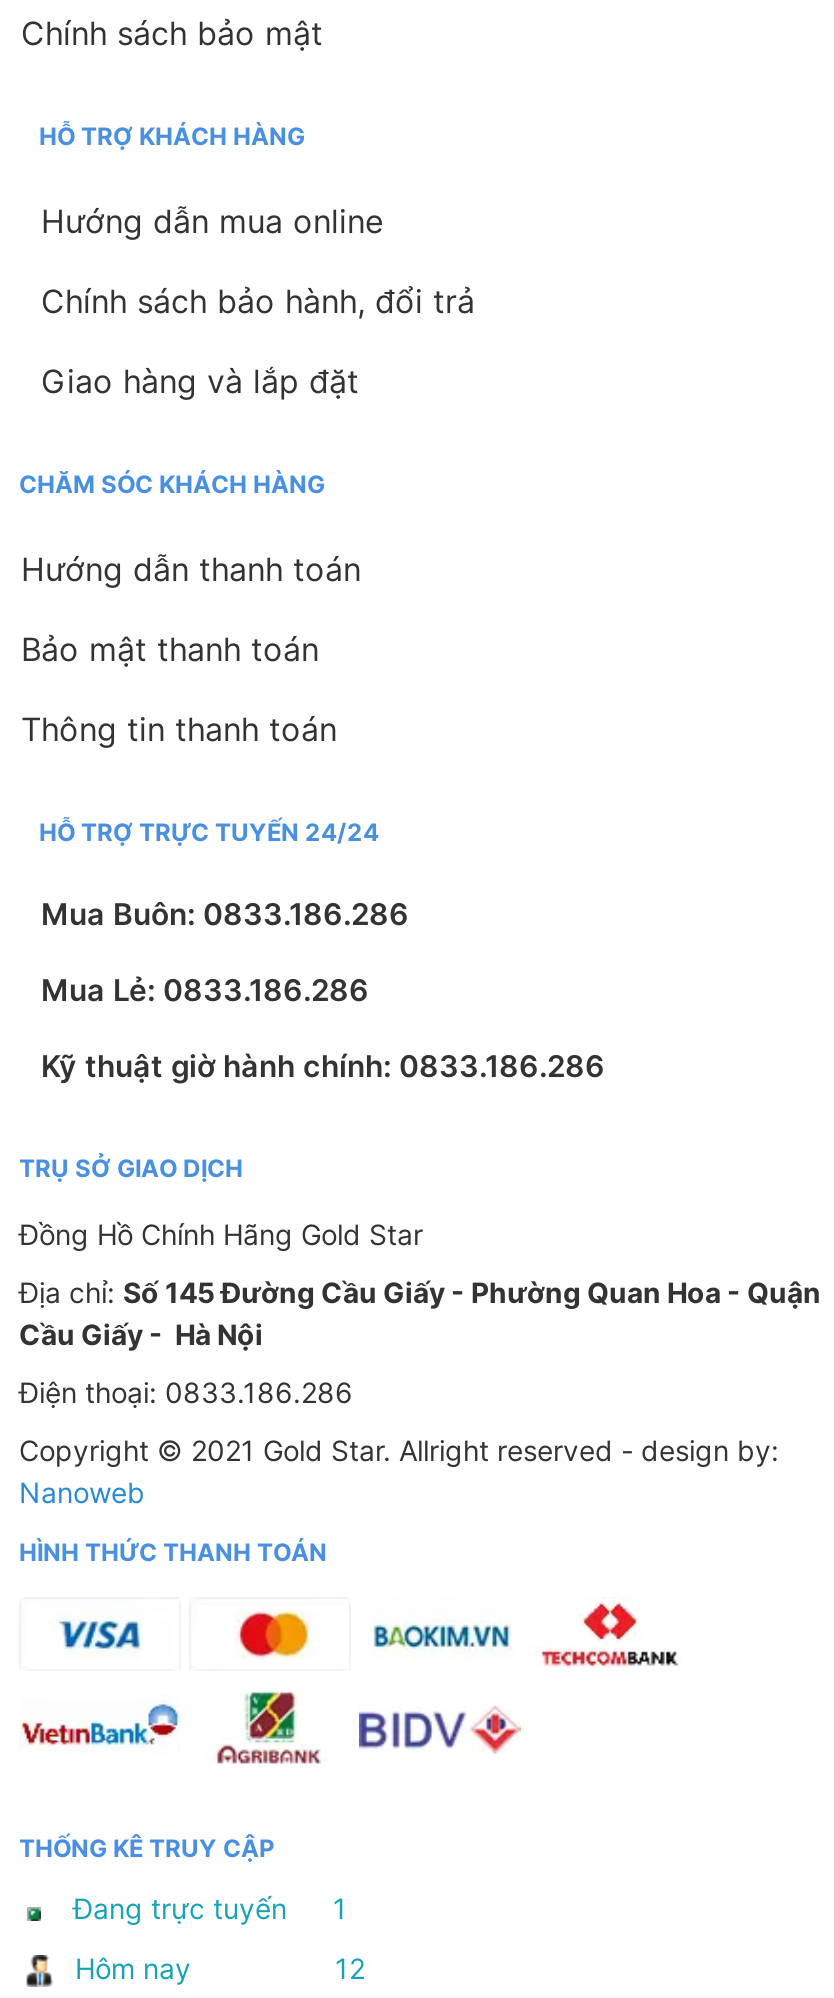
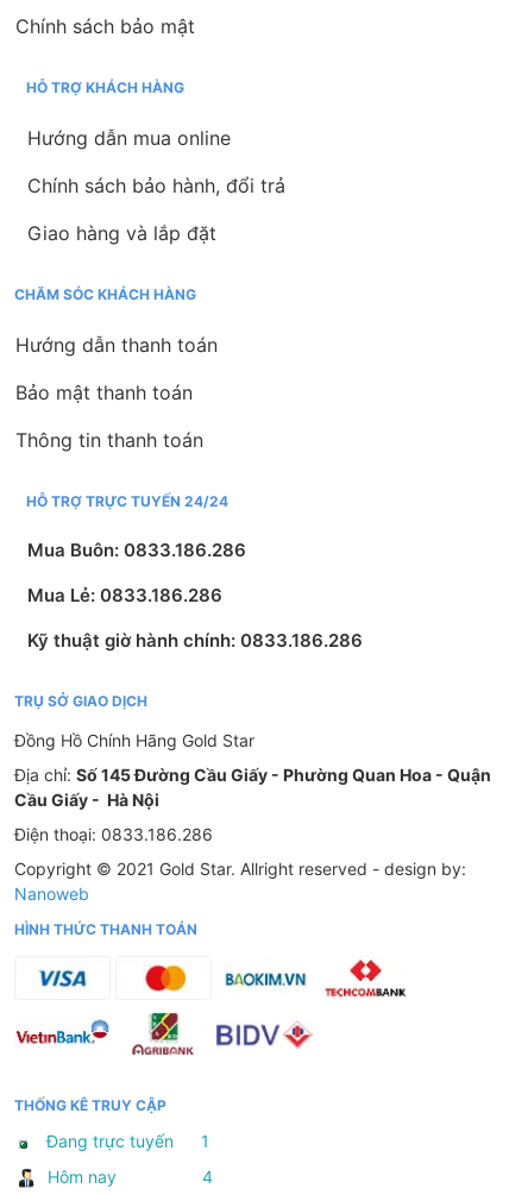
[335,1951,365,1985] 12 -> [202,1167,213,1187] 4

